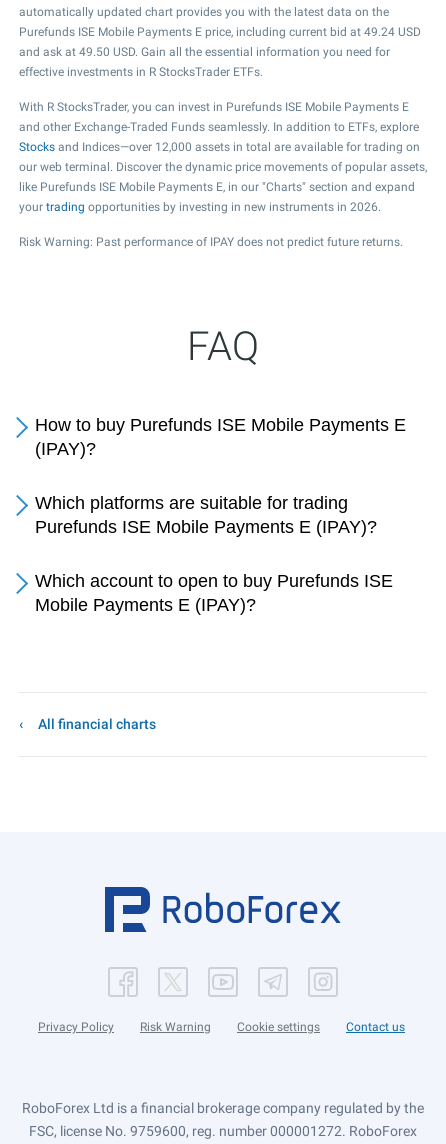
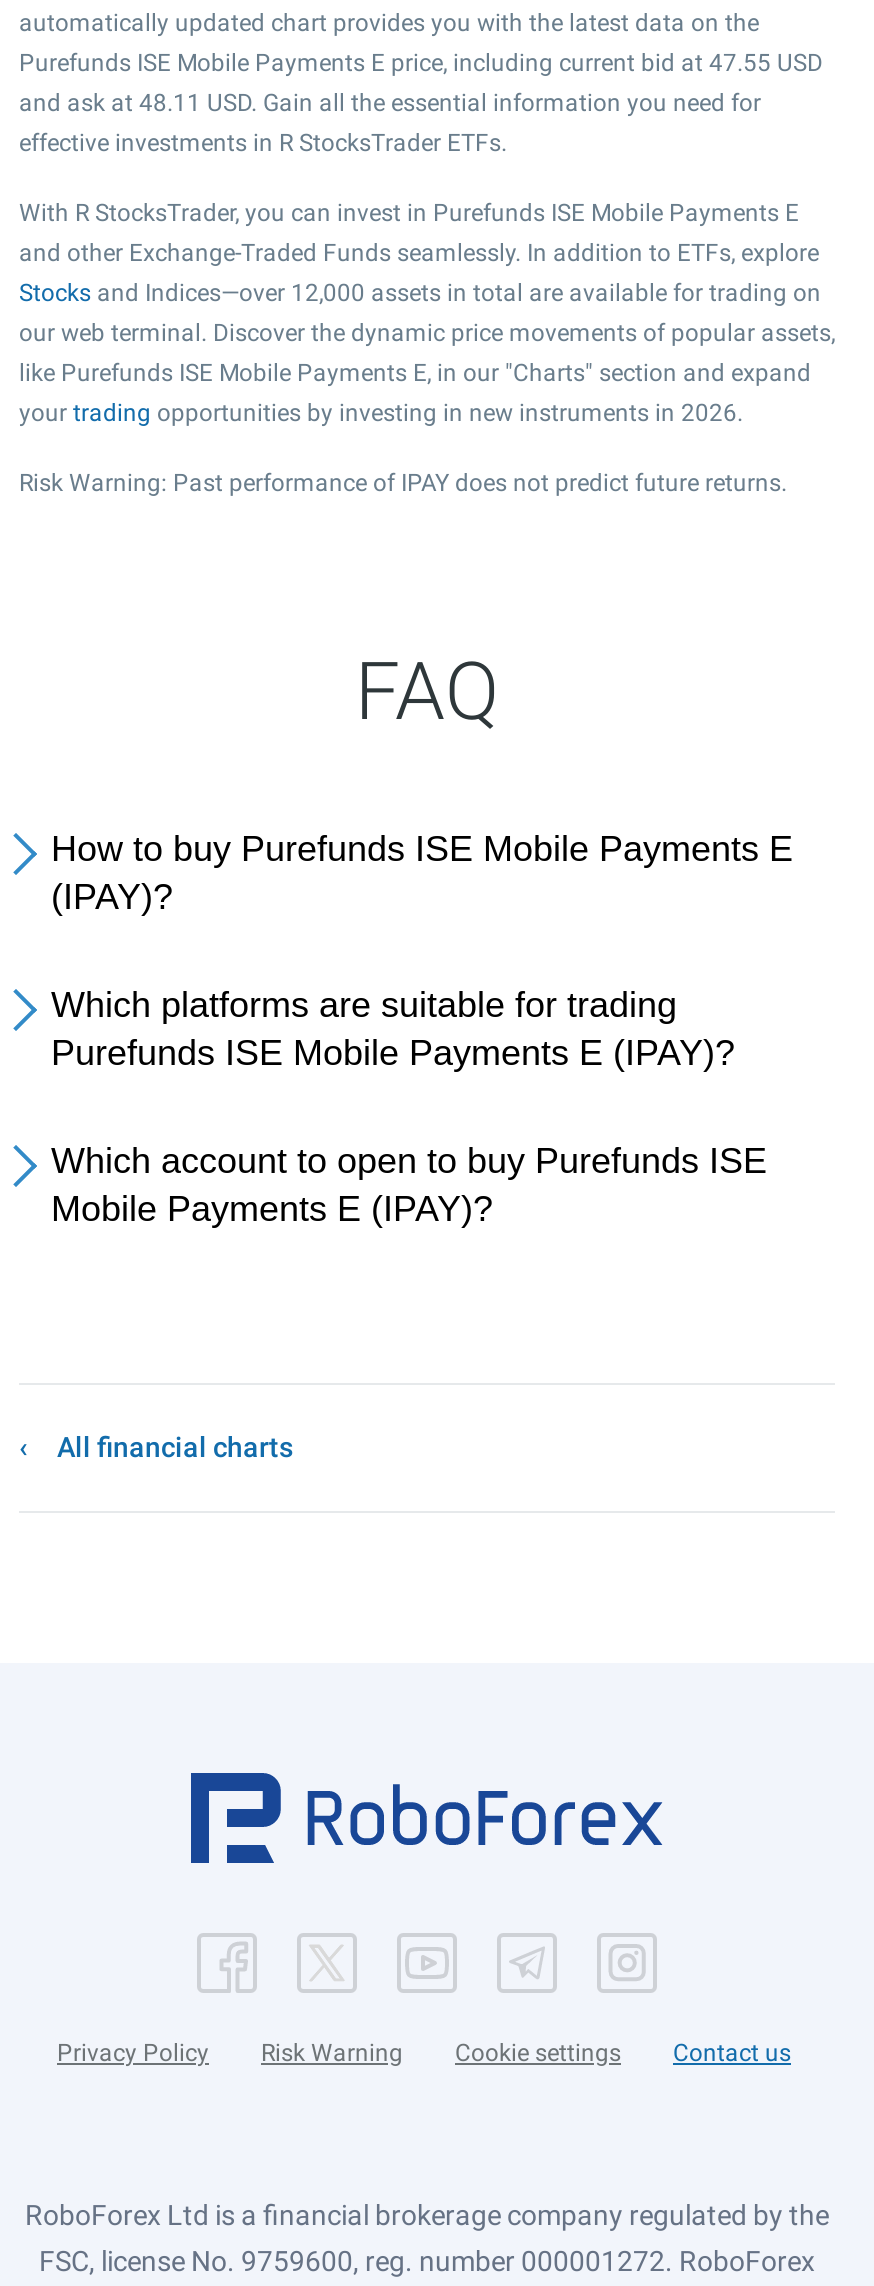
[19,25,421,39] Purefunds ISE Mobile Payments E price, including current bid at 49.24 USD -> [19,49,823,77] Purefunds ISE Mobile Payments E price, including current bid at 47.55 USD
[19,45,390,59] and ask at 49.50 USD. Gain all the essential information you need for -> [19,89,761,117] and ask at 48.11 USD. Gain all the essential information you need for

